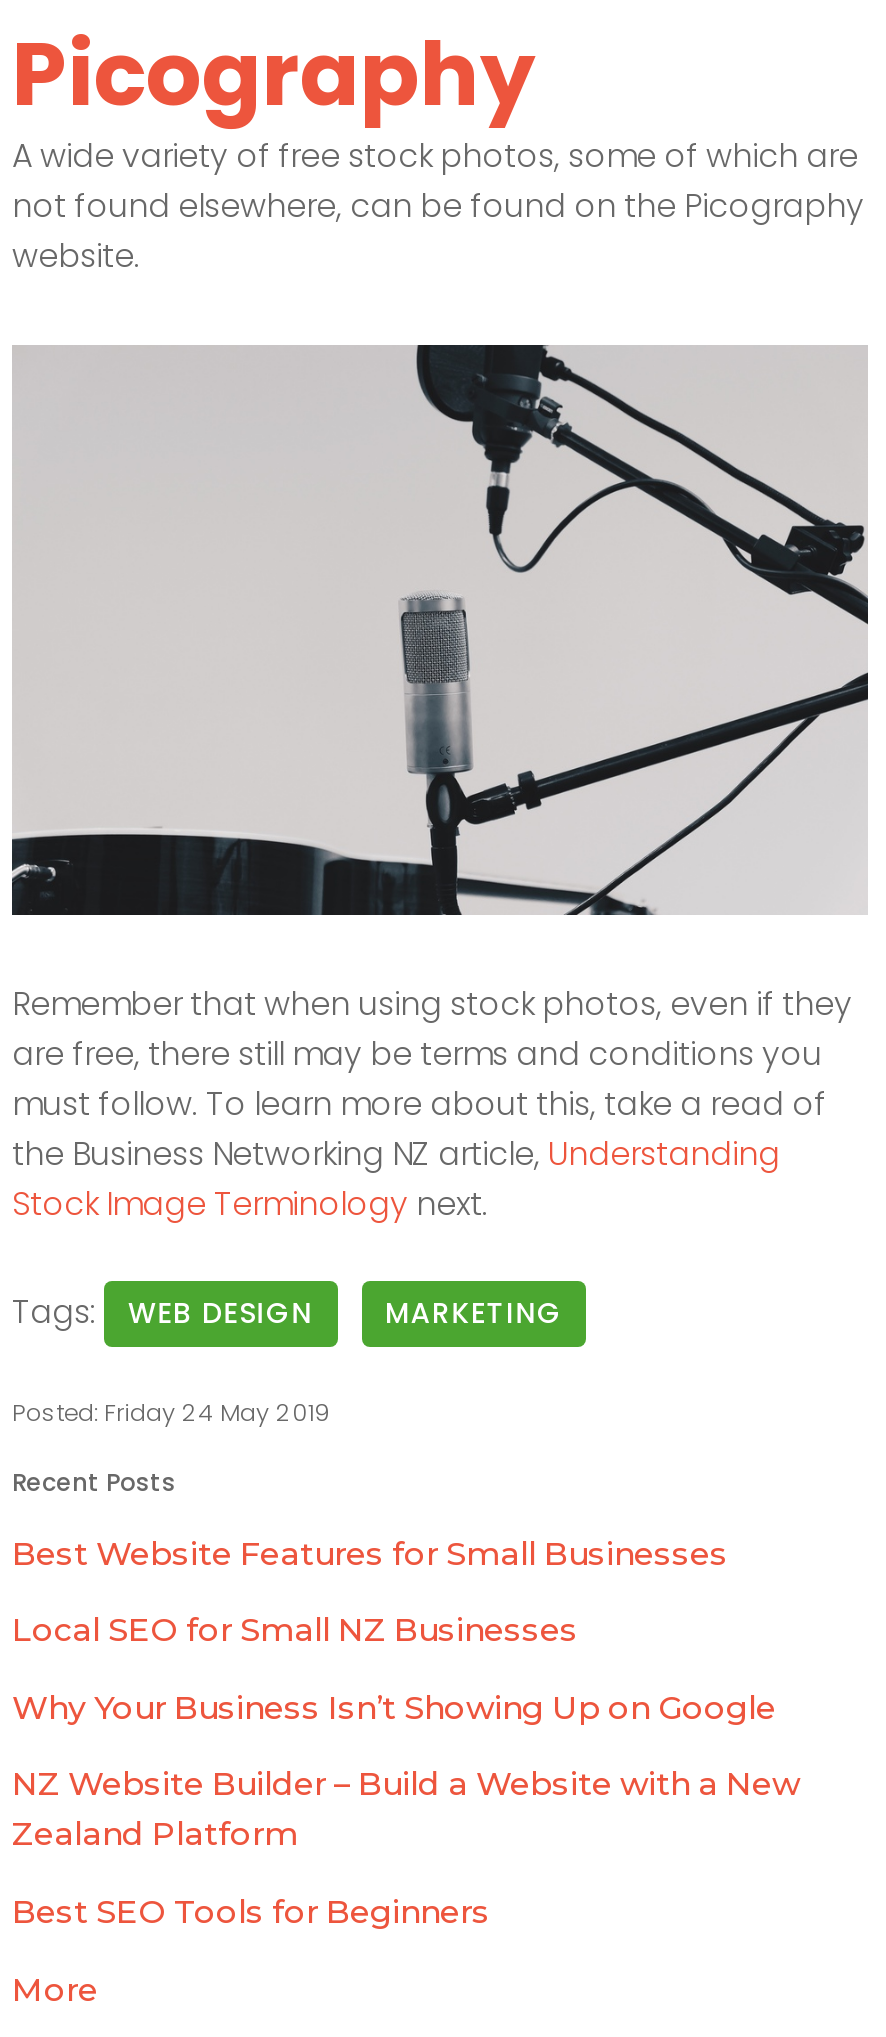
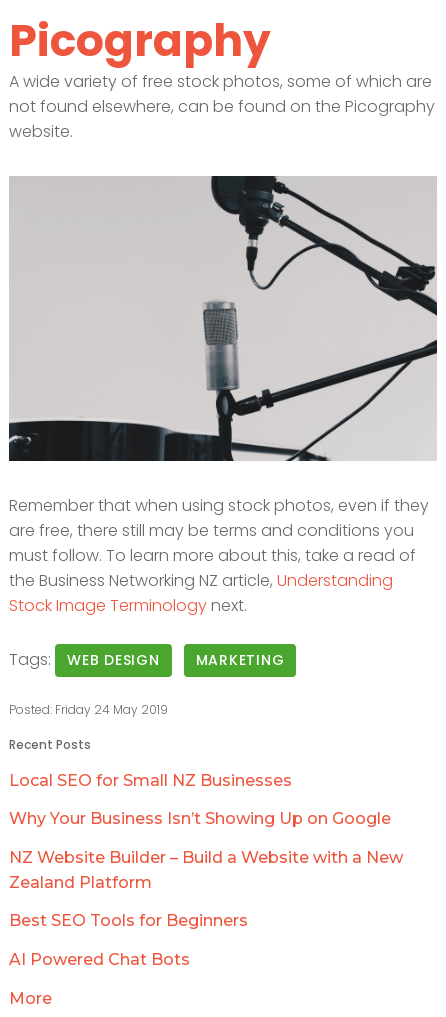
[12,1535,728,1573] Best Website Features for Small Businesses -> none
moved [12,1612,800,1931] -> [9,771,403,930]: Local SEO for Small NZ Businesses | Why Your Business Isn’t Showing Up on Google | NZ Website Builder – Build a Website with a New | Zealand Platform | Best SEO Tools for Beginners
none -> [9,950,190,969] AI Powered Chat Bots

